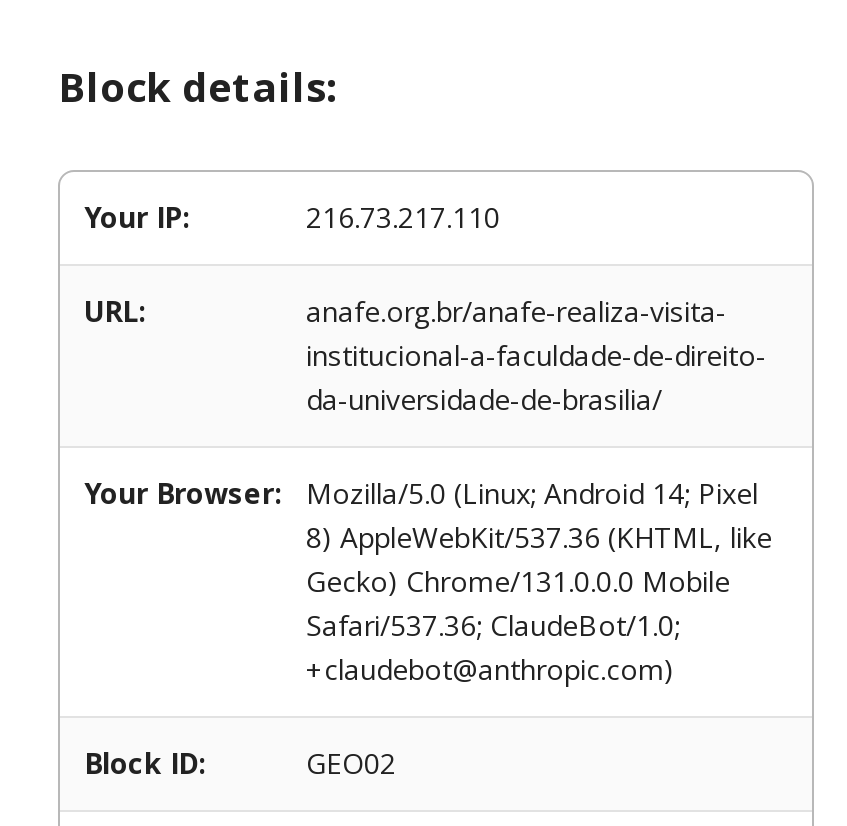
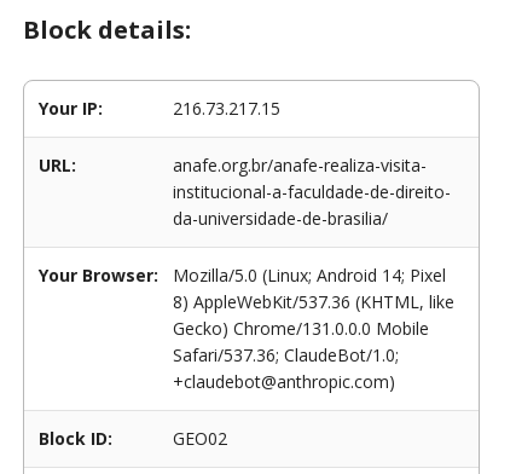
[306,198,500,236] 216.73.217.110 -> [173,97,280,120] 216.73.217.15

